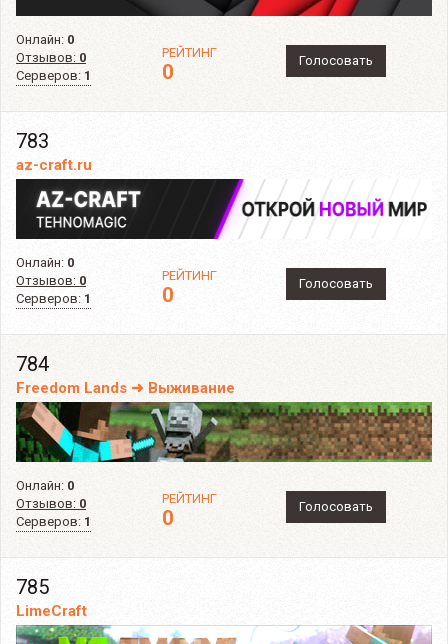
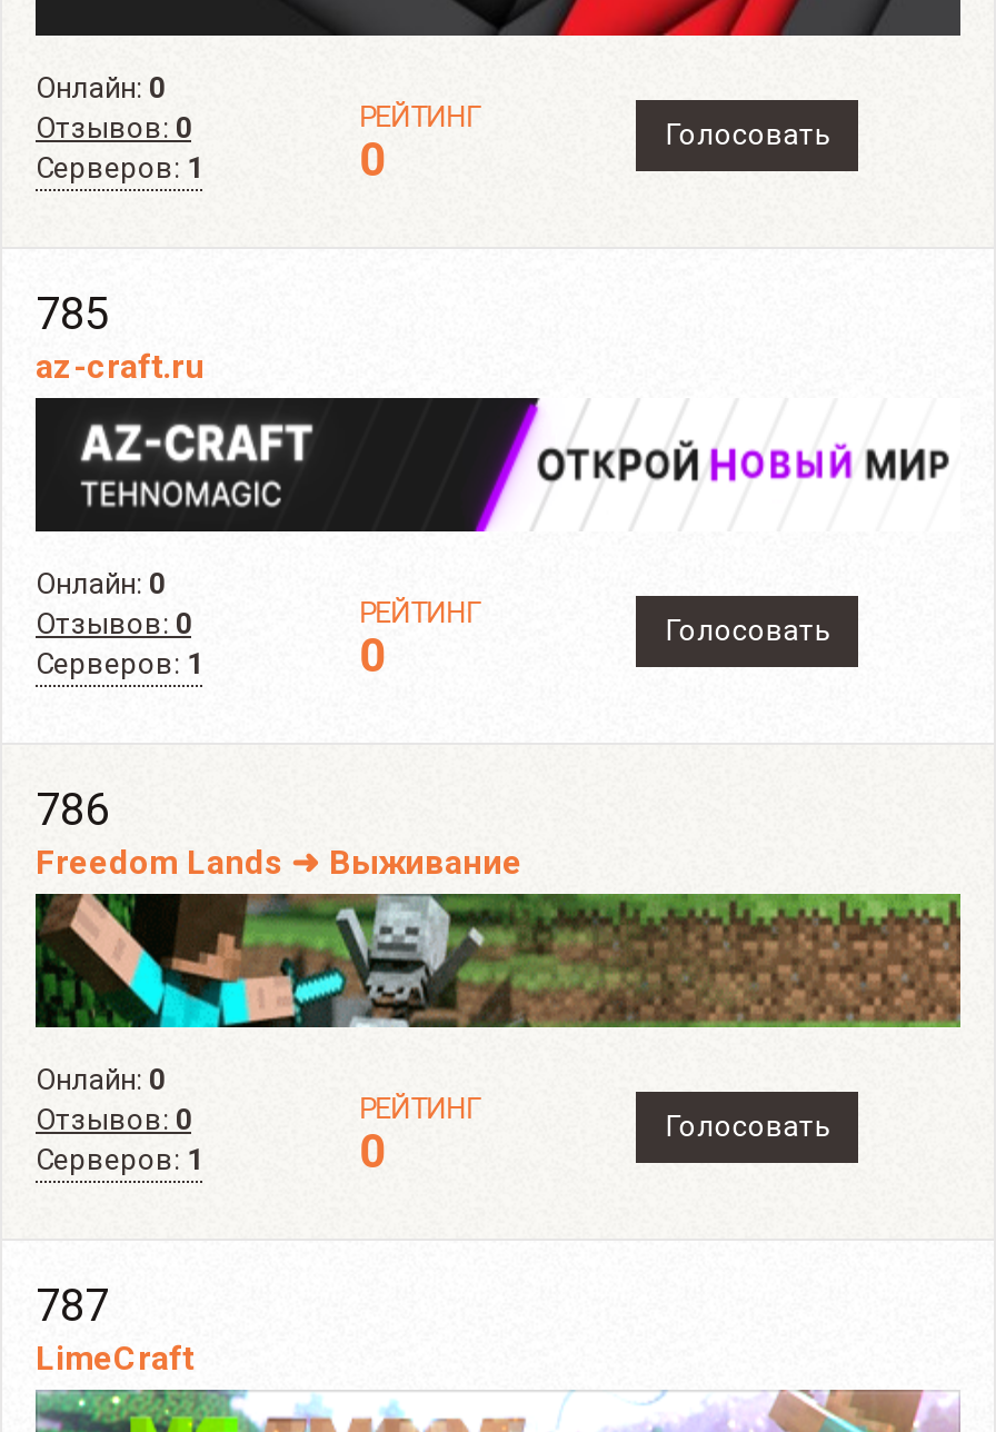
[16,129,49,153] 783 -> [36,286,109,339] 785
[16,352,49,376] 784 -> [36,782,109,835] 786
[16,575,49,599] 785 -> [36,1278,109,1331] 787

